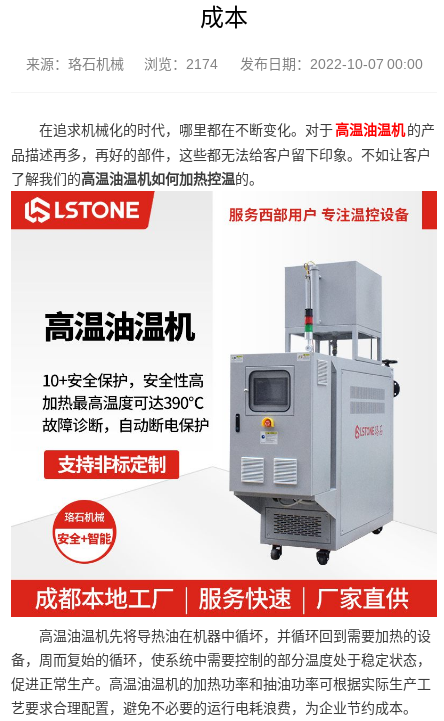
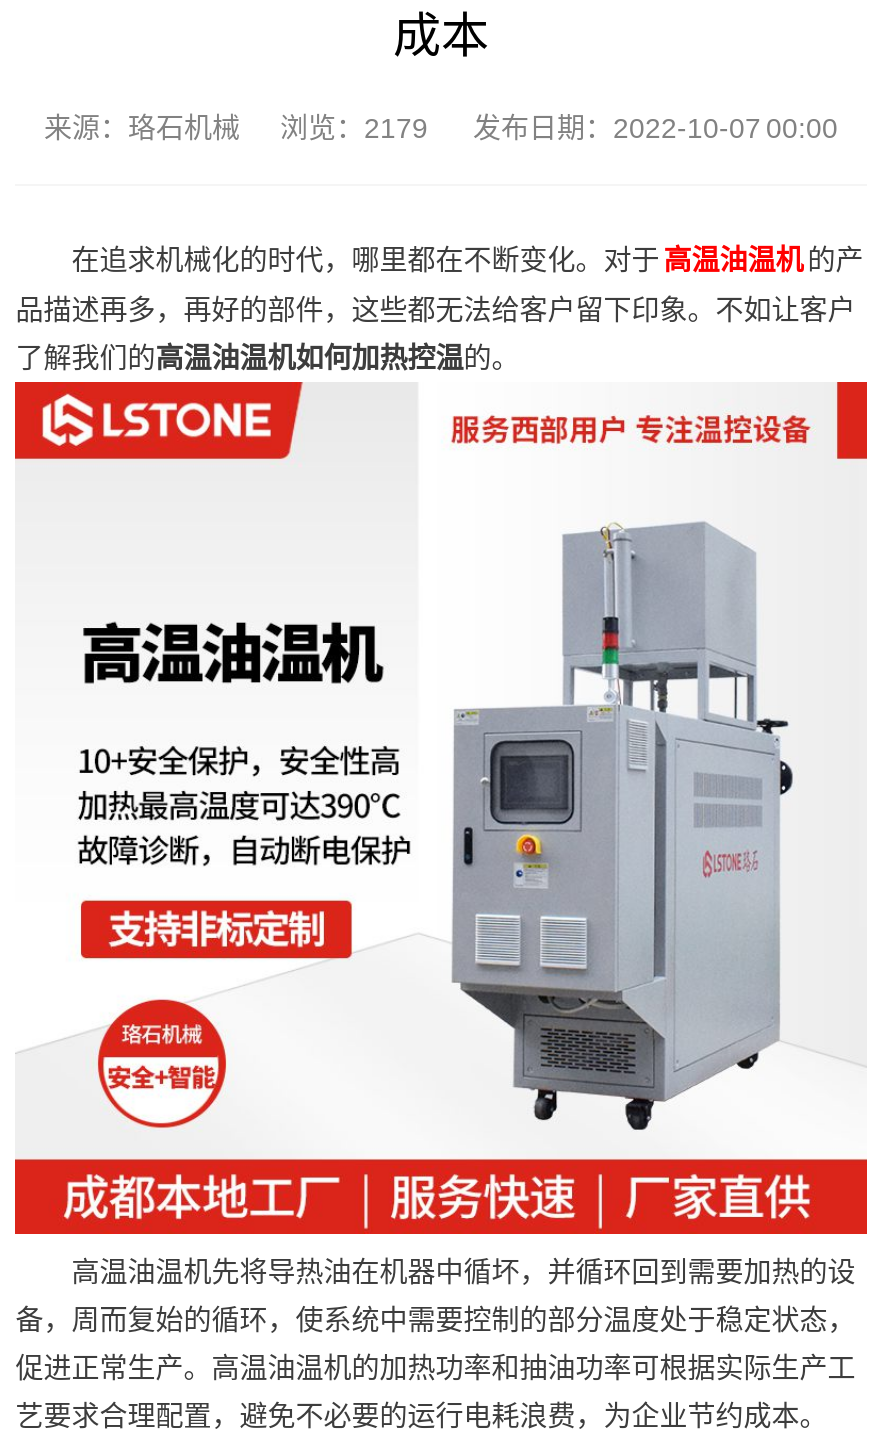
[25,56,422,72] 来源：珞石机械 浏览：2174 发布日期：2022-10-07 00:00 -> [44,112,838,144] 来源：珞石机械 浏览：2179 发布日期：2022-10-07 00:00

